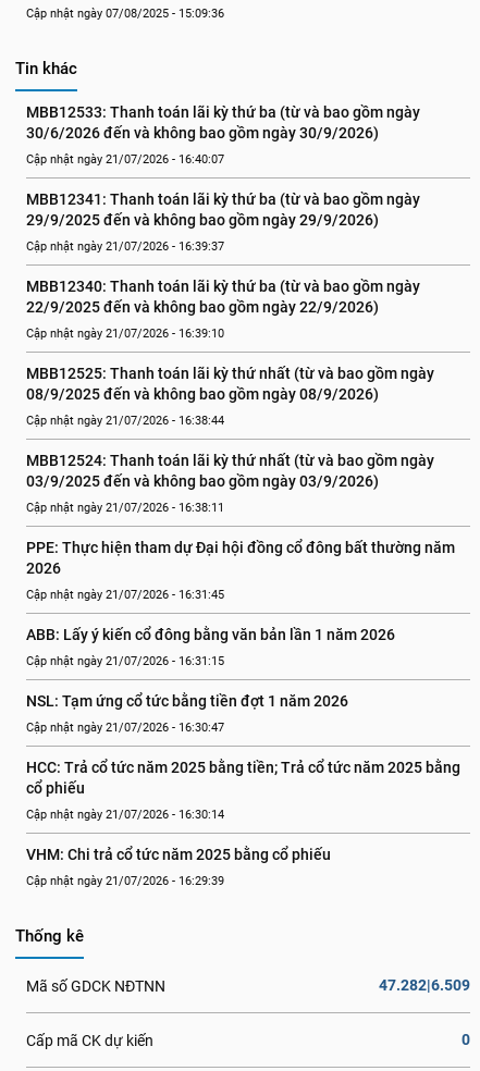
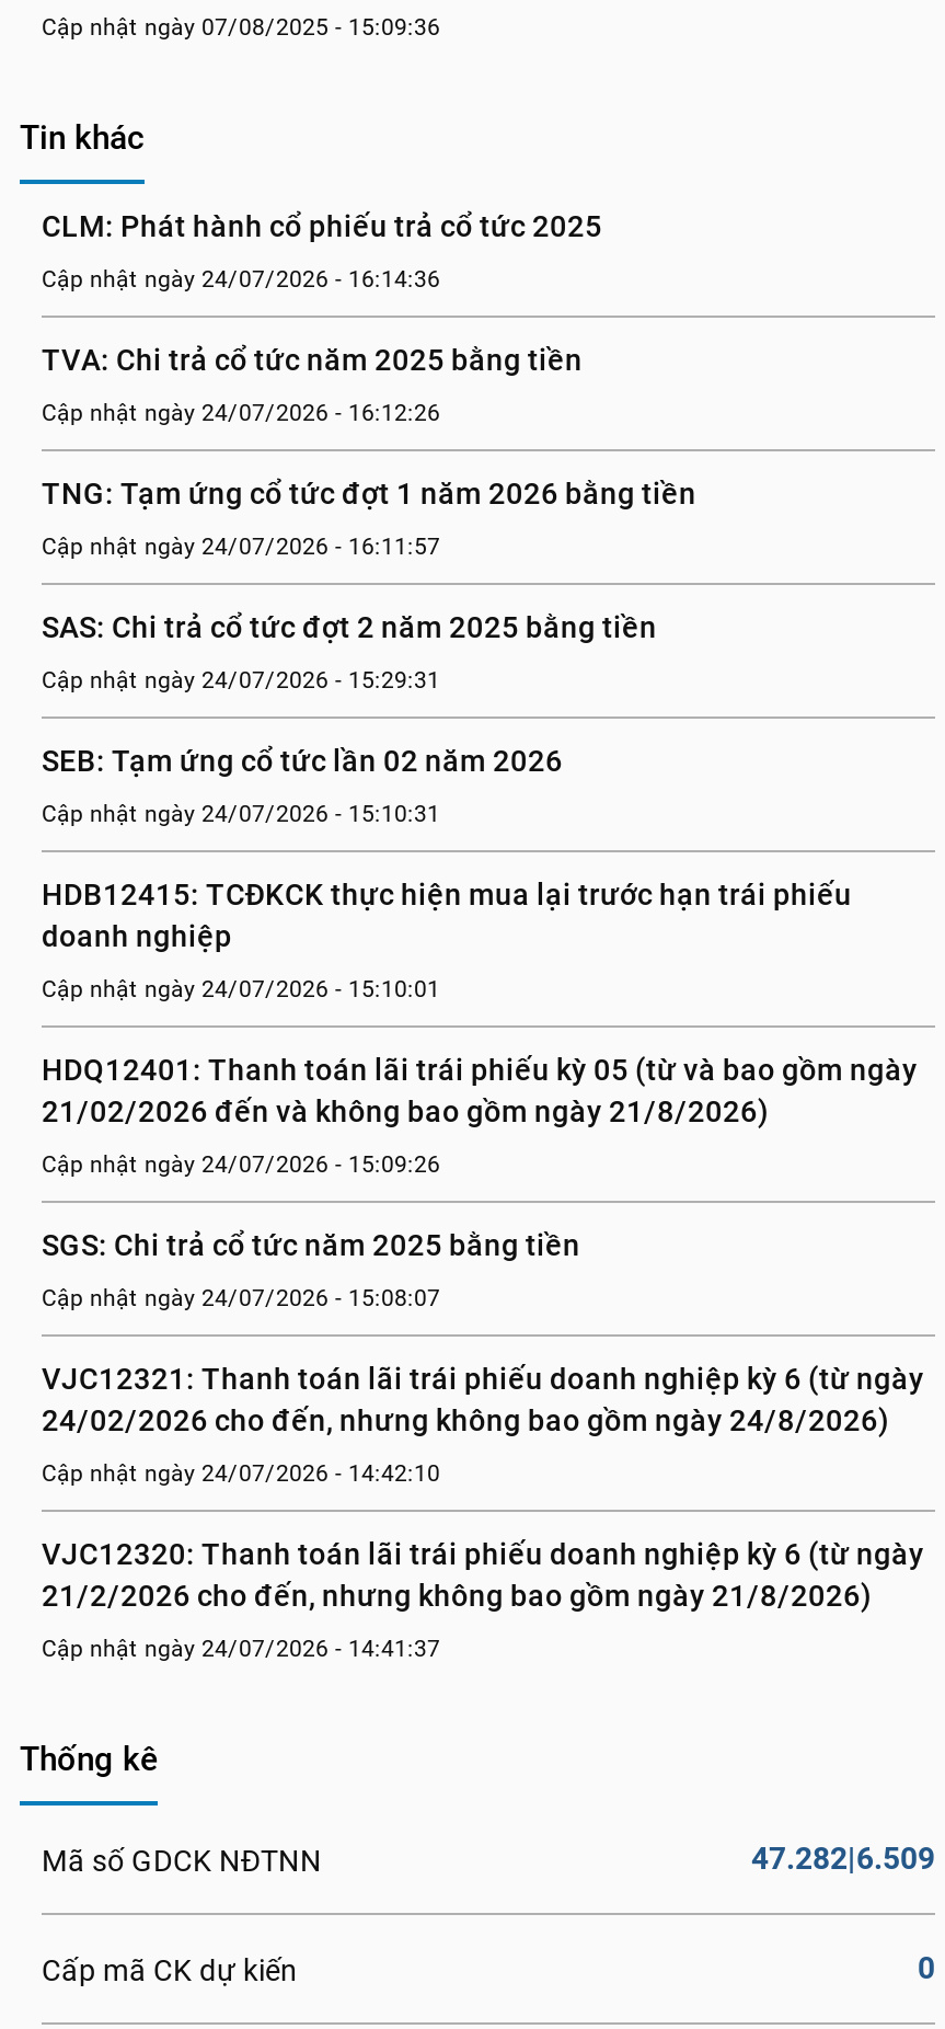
[26,103,420,141] MBB12533: Thanh toán lãi kỳ thứ ba (từ và bao gồm ngày | 30/6/2026 đến và không bao gồm ngày 30/9/2026) -> [42,208,602,243] CLM: Phát hành cổ phiếu trả cổ tức 2025
[26,152,224,167] Cập nhật ngày 21/07/2026 - 16:40:07 -> [42,265,440,294] Cập nhật ngày 24/07/2026 - 16:14:36
[26,190,420,229] MBB12341: Thanh toán lãi kỳ thứ ba (từ và bao gồm ngày | 29/9/2025 đến và không bao gồm ngày 29/9/2026) -> [42,342,583,377] TVA: Chi trả cổ tức năm 2025 bằng tiền
[26,239,224,254] Cập nhật ngày 21/07/2026 - 16:39:37 -> [42,399,440,427] Cập nhật ngày 24/07/2026 - 16:12:26
[26,278,420,316] MBB12340: Thanh toán lãi kỳ thứ ba (từ và bao gồm ngày | 22/9/2025 đến và không bao gồm ngày 22/9/2026) -> [42,475,696,511] TNG: Tạm ứng cổ tức đợt 1 năm 2026 bằng tiền
[26,327,224,341] Cập nhật ngày 21/07/2026 - 16:39:10 -> [42,532,440,561] Cập nhật ngày 24/07/2026 - 16:11:57
[26,365,434,403] MBB12525: Thanh toán lãi kỳ thứ nhất (từ và bao gồm ngày | 08/9/2025 đến và không bao gồm ngày 08/9/2026) -> [42,609,657,644] SAS: Chi trả cổ tức đợt 2 năm 2025 bằng tiền
[26,414,224,428] Cập nhật ngày 21/07/2026 - 16:38:44 -> [42,666,440,695] Cập nhật ngày 24/07/2026 - 15:29:31
[26,452,434,490] MBB12524: Thanh toán lãi kỳ thứ nhất (từ và bao gồm ngày | 03/9/2025 đến và không bao gồm ngày 03/9/2026) -> [42,743,563,778] SEB: Tạm ứng cổ tức lần 02 năm 2026
[26,501,224,515] Cập nhật ngày 21/07/2026 - 16:38:11 -> [42,800,440,828] Cập nhật ngày 24/07/2026 - 15:10:31
[26,539,455,577] PPE: Thực hiện tham dự Đại hội đồng cổ đông bất thường năm | 2026 -> [42,876,852,953] HDB12415: TCĐKCK thực hiện mua lại trước hạn trái phiếu | doanh nghiệp
[26,588,224,602] Cập nhật ngày 21/07/2026 - 16:31:45 -> [42,975,440,1004] Cập nhật ngày 24/07/2026 - 15:10:01
[26,626,395,643] ABB: Lấy ý kiến cổ đông bằng văn bản lần 1 năm 2026 -> [42,1052,918,1128] HDQ12401: Thanh toán lãi trái phiếu kỳ 05 (từ và bao gồm ngày | 21/02/2026 đến và không bao gồm ngày 21/8/2026)
[26,654,224,668] Cập nhật ngày 21/07/2026 - 16:31:15 -> [42,1150,440,1179] Cập nhật ngày 24/07/2026 - 15:09:26
[26,692,348,710] NSL: Tạm ứng cổ tức bằng tiền đợt 1 năm 2026 -> [42,1227,580,1262] SGS: Chi trả cổ tức năm 2025 bằng tiền
[26,721,224,735] Cập nhật ngày 21/07/2026 - 16:30:47 -> [42,1284,440,1312] Cập nhật ngày 24/07/2026 - 15:08:07
[26,759,460,797] HCC: Trả cổ tức năm 2025 bằng tiền; Trả cổ tức năm 2025 bằng | cổ phiếu -> [42,1361,924,1437] VJC12321: Thanh toán lãi trái phiếu doanh nghiệp kỳ 6 (từ ngày | 24/02/2026 cho đến, nhưng không bao gồm ngày 24/8/2026)
[26,808,224,822] Cập nhật ngày 21/07/2026 - 16:30:14 -> [42,1459,440,1488] Cập nhật ngày 24/07/2026 - 14:42:10
[26,846,331,863] VHM: Chi trả cổ tức năm 2025 bằng cổ phiếu -> [42,1536,924,1613] VJC12320: Thanh toán lãi trái phiếu doanh nghiệp kỳ 6 (từ ngày | 21/2/2026 cho đến, nhưng không bao gồm ngày 21/8/2026)
[26,874,224,888] Cập nhật ngày 21/07/2026 - 16:29:39 -> [42,1635,440,1663] Cập nhật ngày 24/07/2026 - 14:41:37

